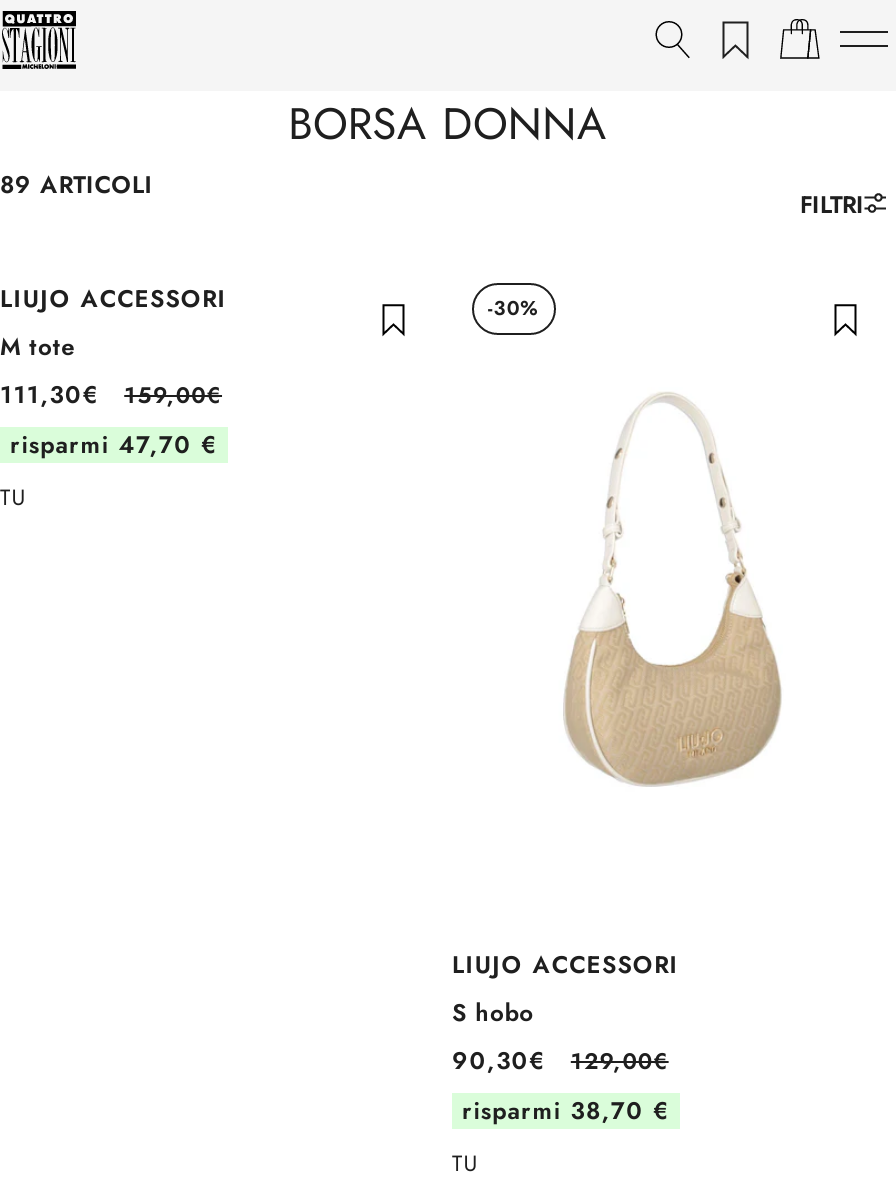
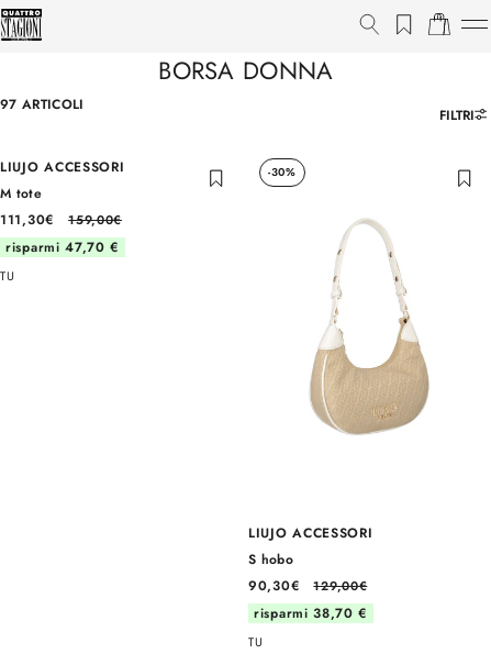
[0,167,153,203] 89 ARTICOLI -> [0,95,84,114] 97 ARTICOLI

